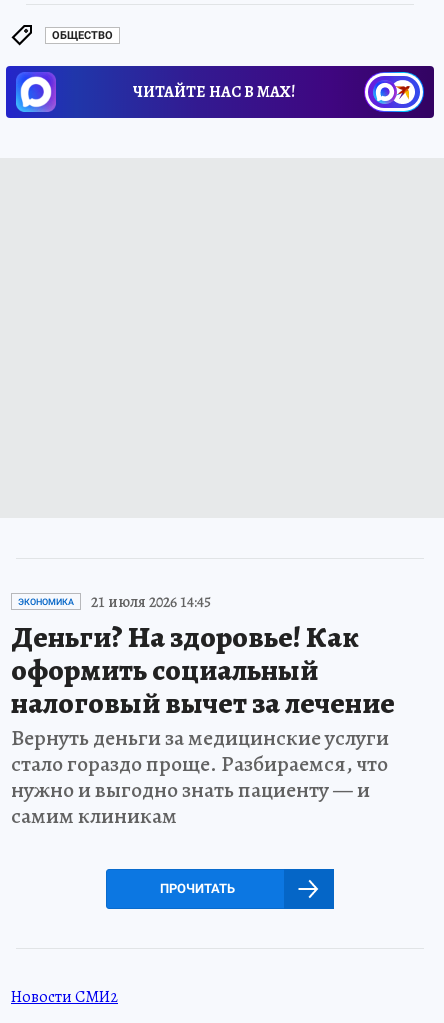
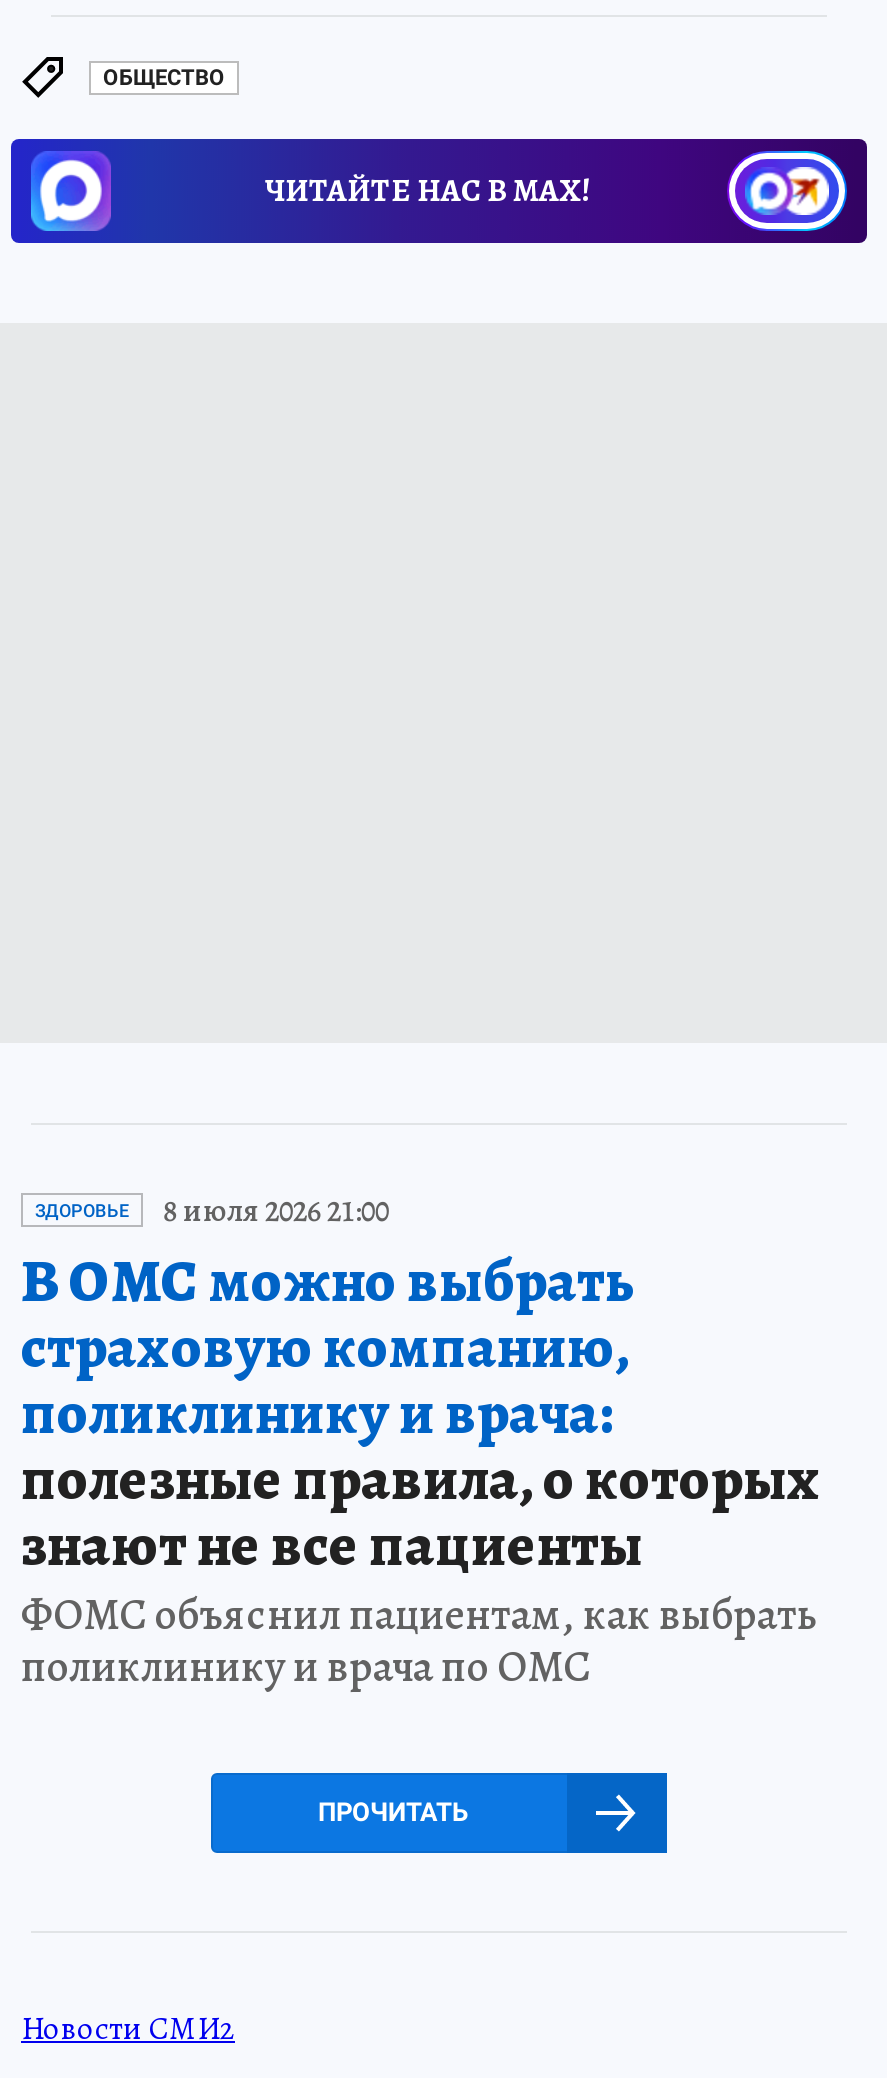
[11,591,395,831] ЭКОНОМИКА | 21 июля 2026 14:45 | Деньги? На здоровье! Как | оформить социальный | налоговый вычет за лечение | Вернуть деньги за медицинские услуги | стало гораздо проще. Разбираемся, что | нужно и выгодно знать пациенту — и | самим клиникам -> [21,1188,821,1696] ЗДОРОВЬЕ | 8 июля 2026 21:00 | В ОМС можно выбрать | страховую компанию, | поликлинику и врача: | полезные правила, о которых | знают не все пациенты | ФОМС объяснил пациентам, как выбрать | поликлинику и врача по ОМС

